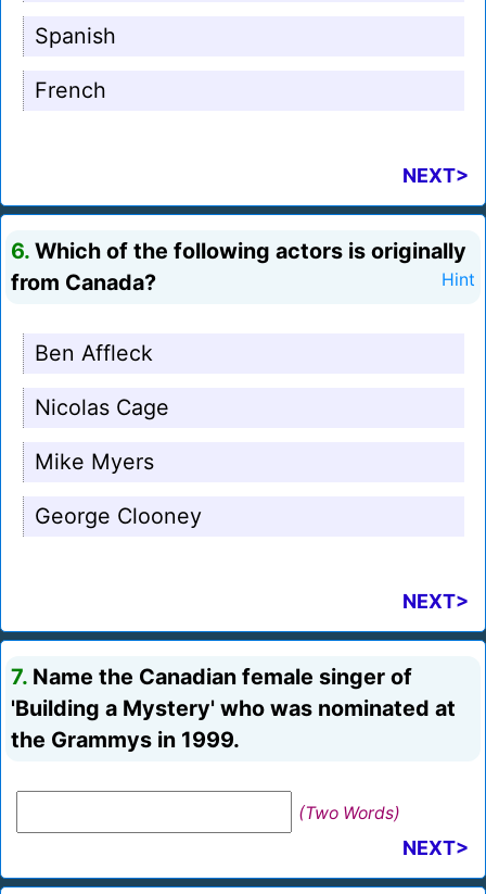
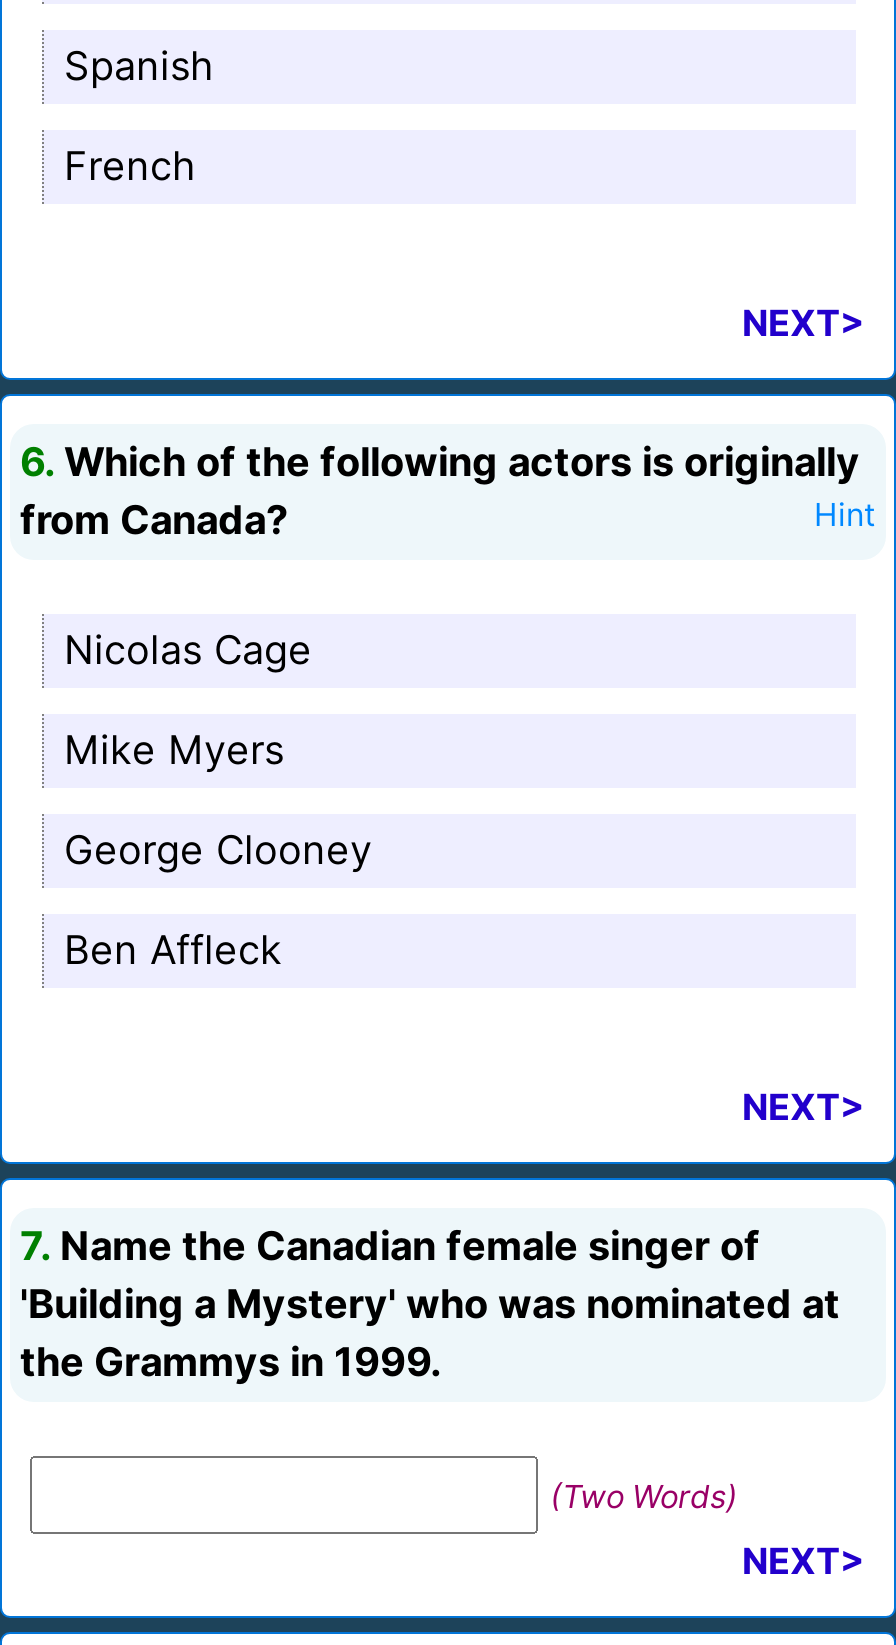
moved [35,340,153,366] -> [64,926,282,974]: Ben Affleck
moved [35,394,202,529] -> [64,626,372,874]: Nicolas Cage | Mike Myers | George Clooney

